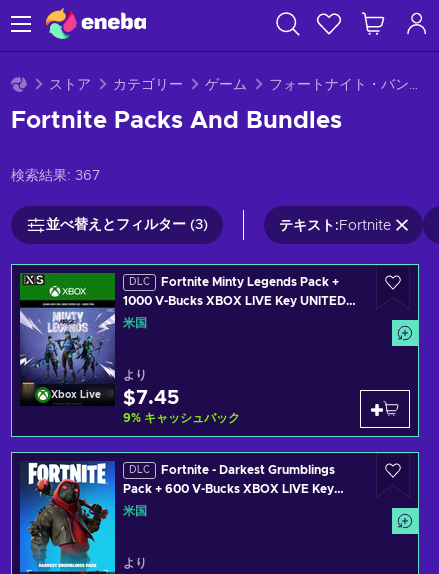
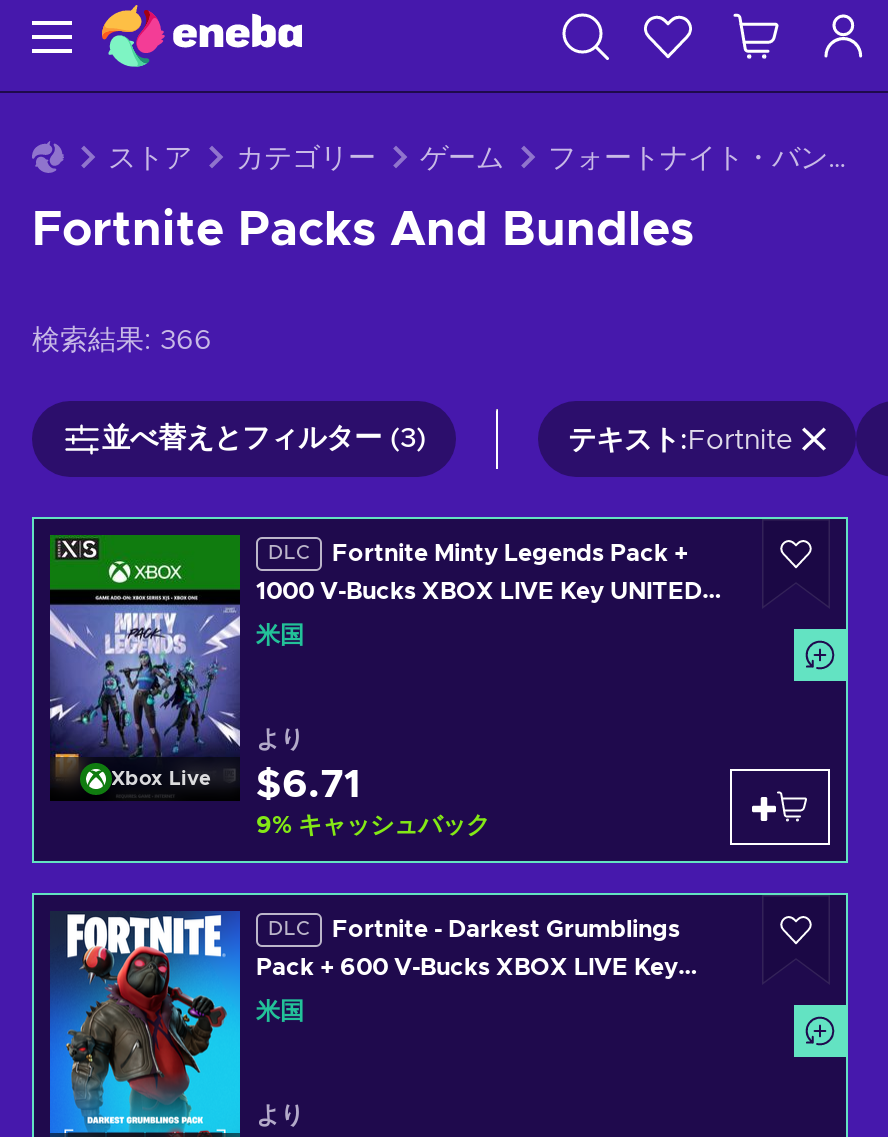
[11,169,100,183] 検索結果: 367 -> [32,327,212,355] 検索結果: 366
[123,388,179,408] $7.45 -> [256,765,360,805] $6.71

